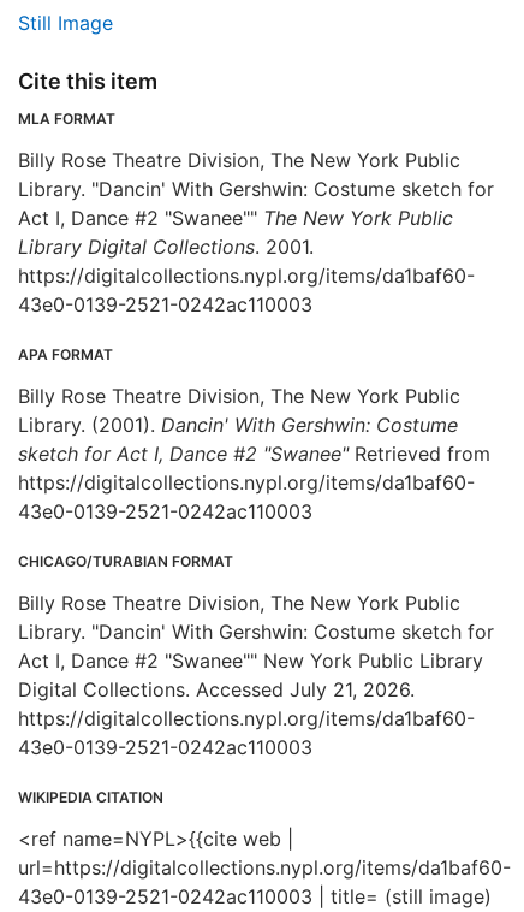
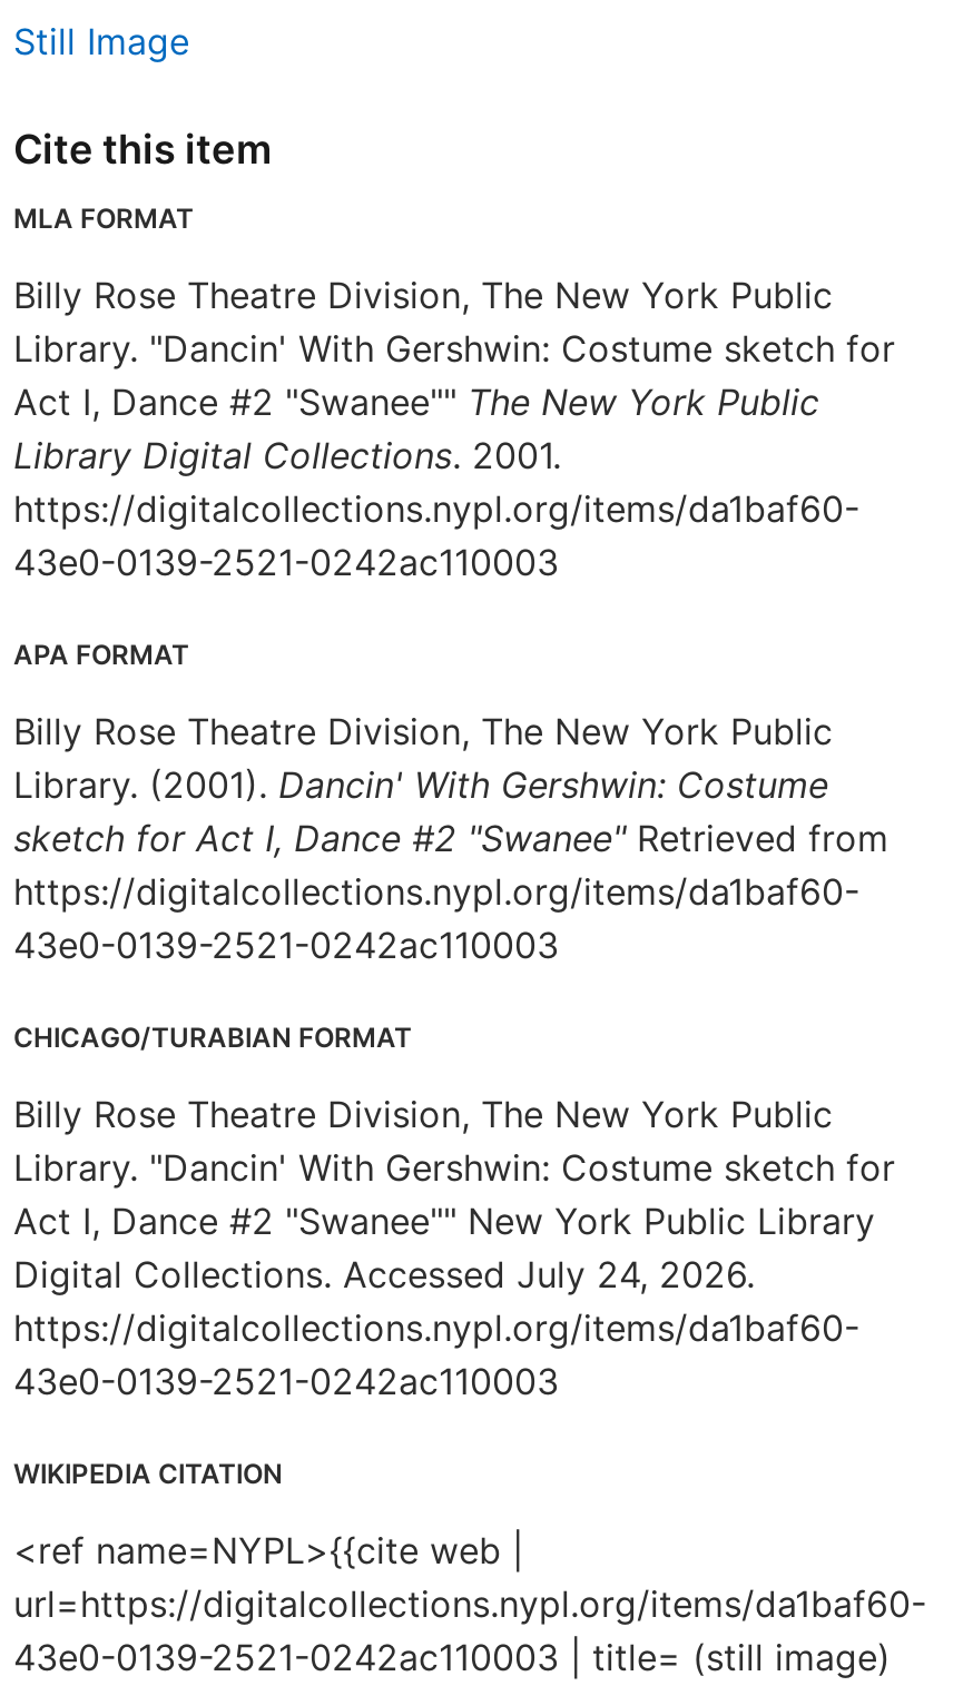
[18,677,415,701] Digital Collections. Accessed July 21, 2026. -> [13,1252,755,1296] Digital Collections. Accessed July 24, 2026.

